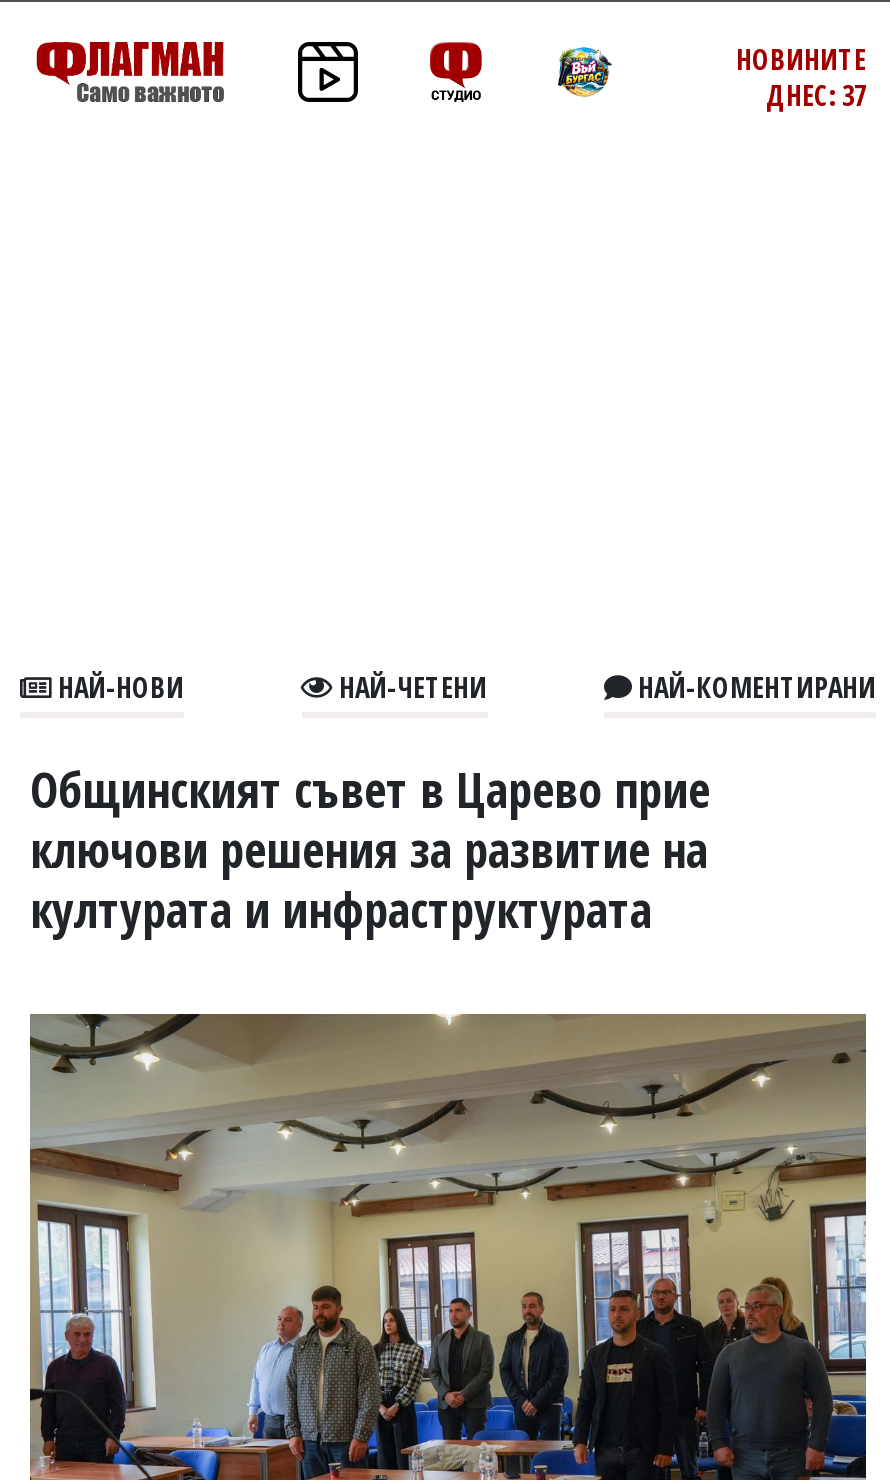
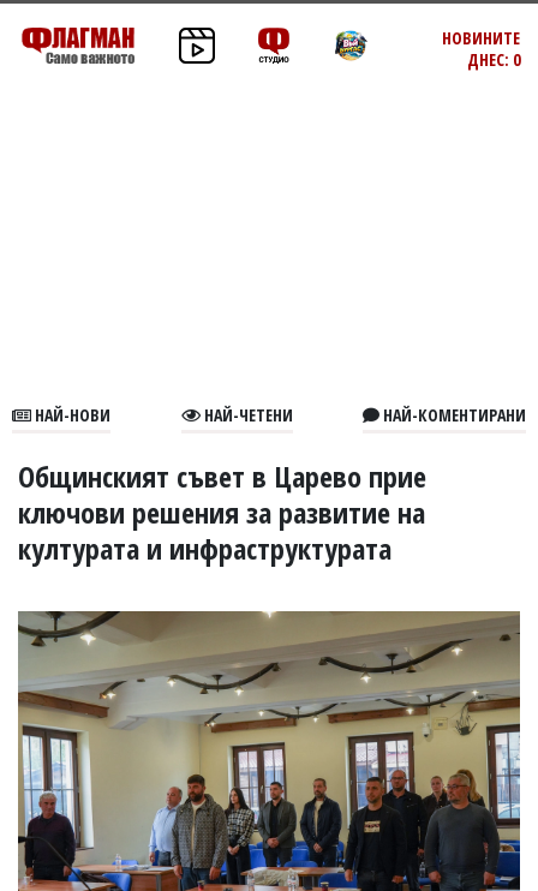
[766,76,866,114] ДНЕС: 37 -> [467,48,520,71] ДНЕС: 0

